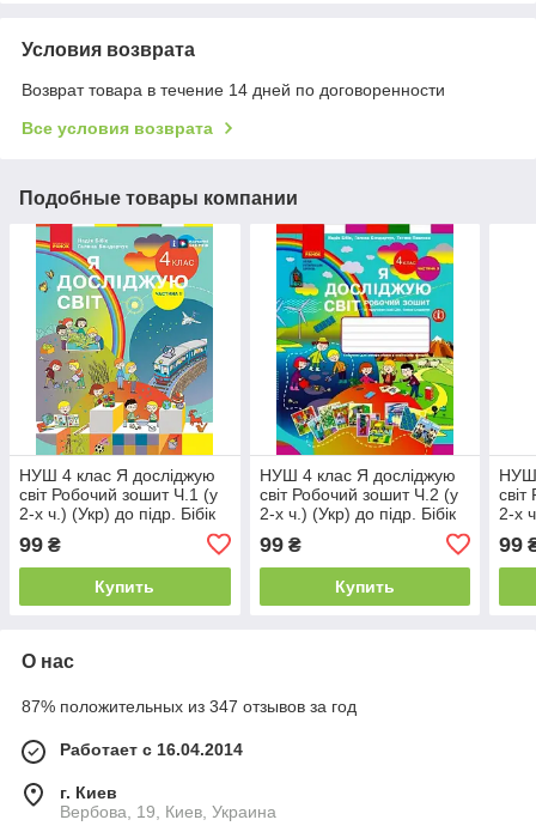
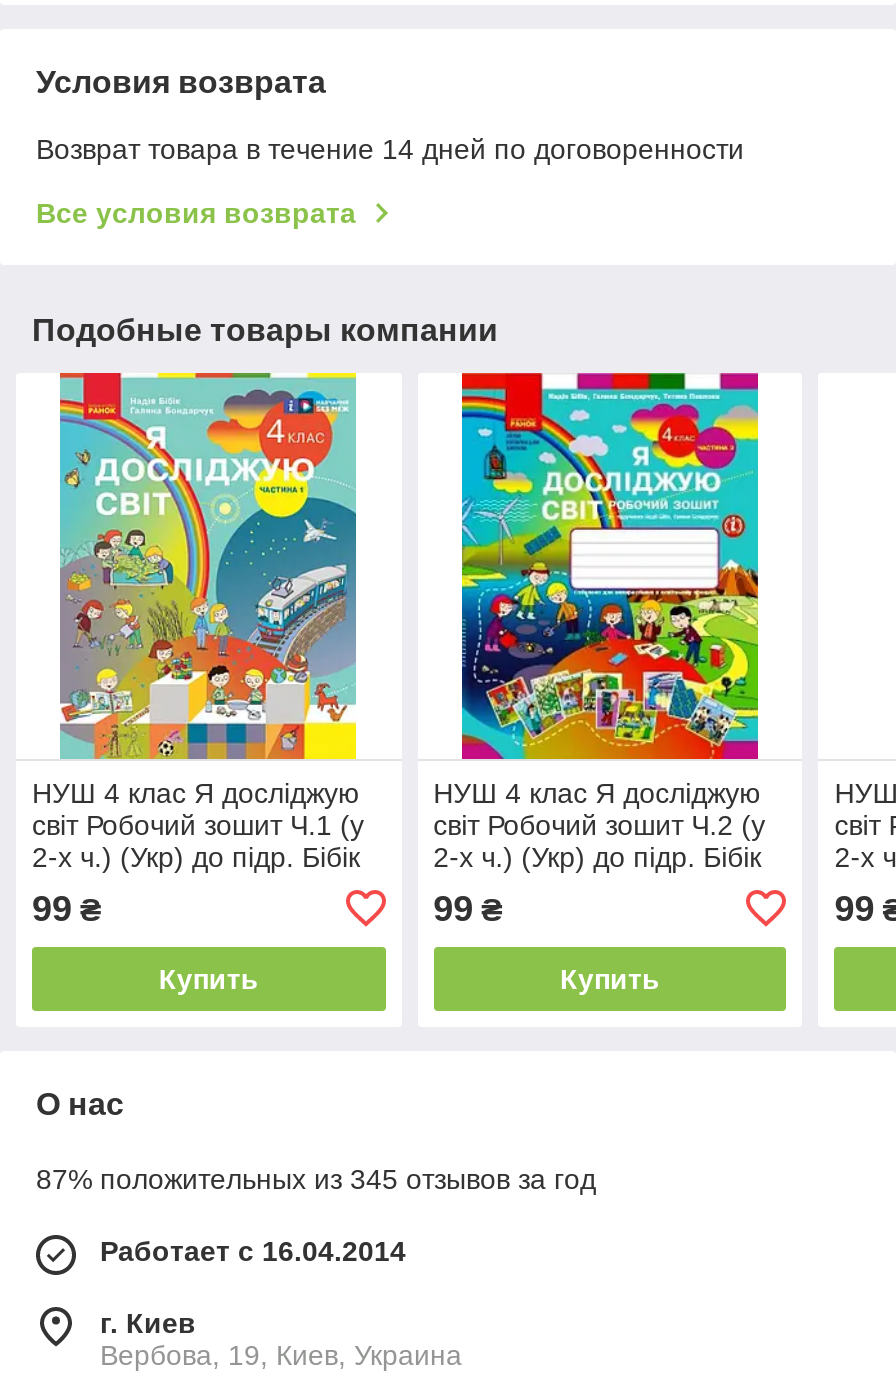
[22,696,357,716] 87% положительных из 347 отзывов за год -> [36,1163,596,1195] 87% положительных из 345 отзывов за год

